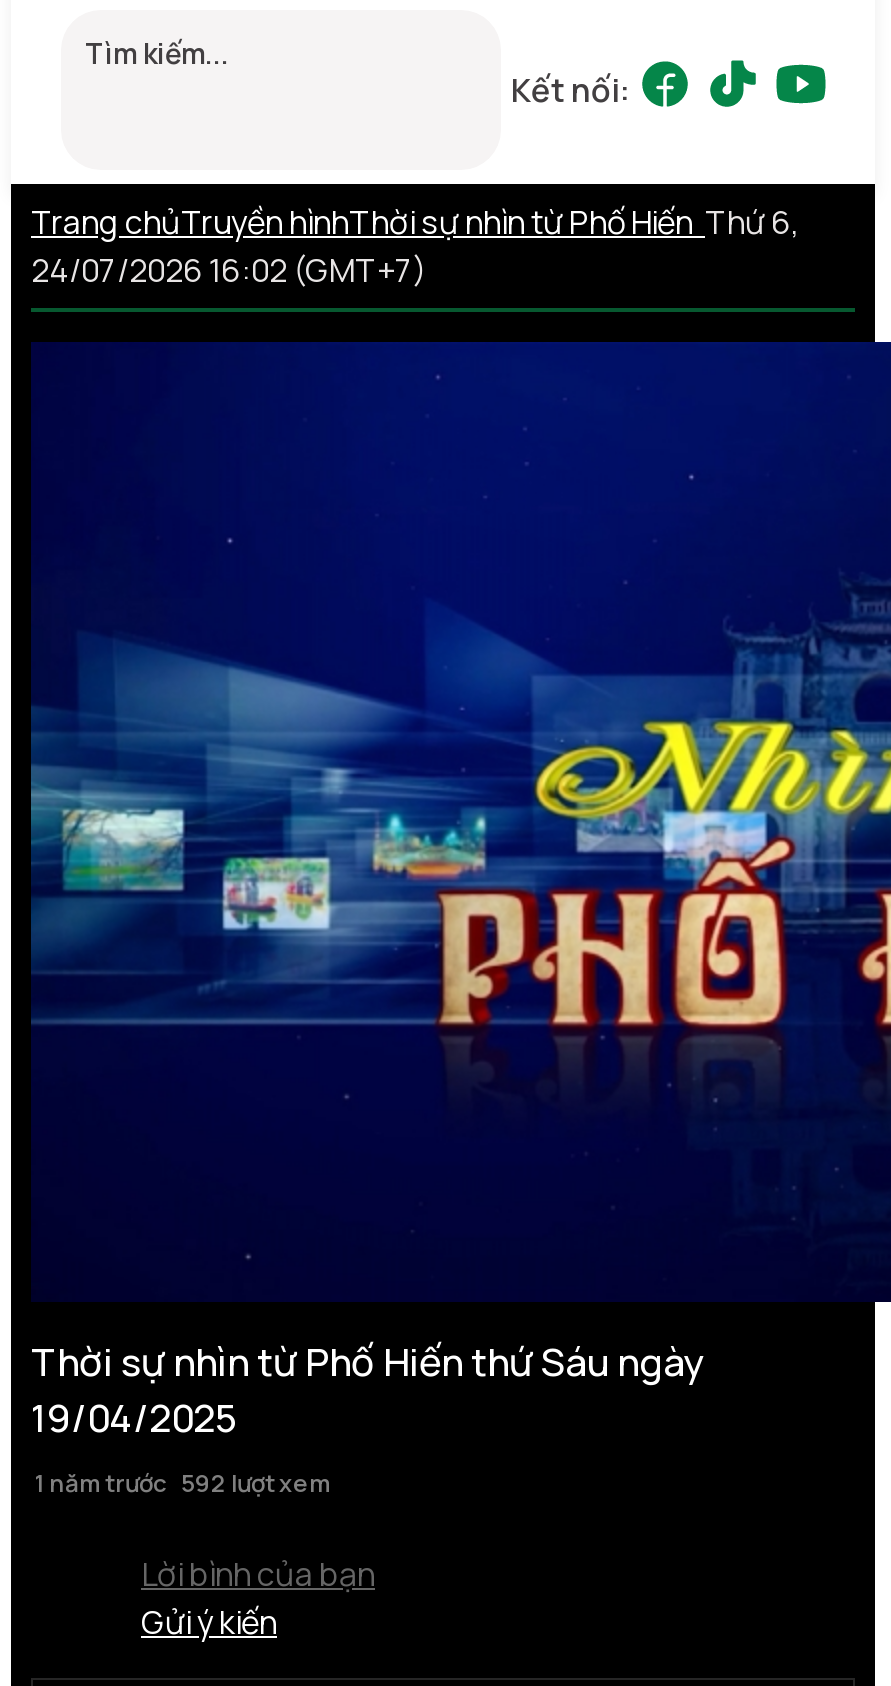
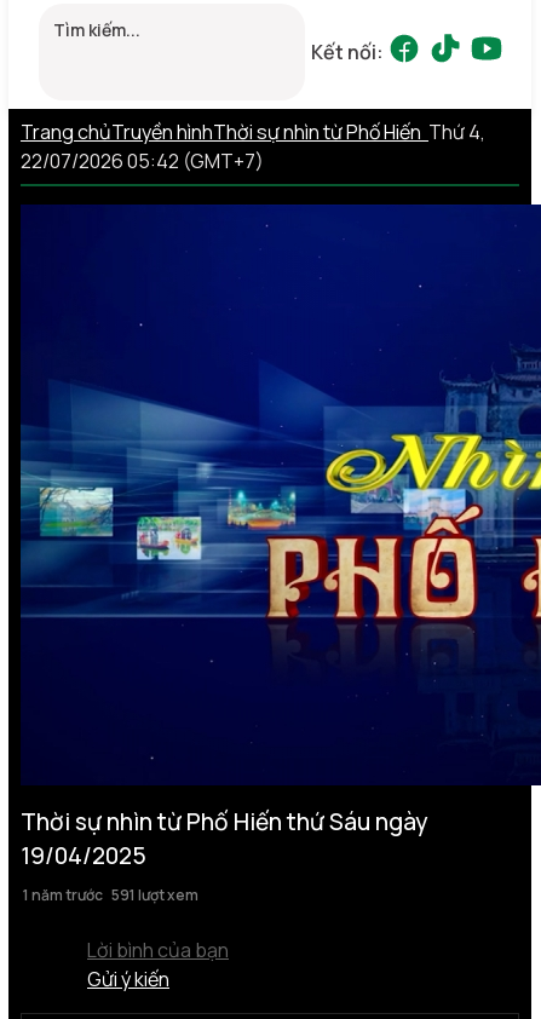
[31,200,799,244] Trang chủTruyền hìnhThời sự nhìn từ Phố Hiến Thứ 6, -> [21,118,485,145] Trang chủTruyền hìnhThời sự nhìn từ Phố Hiến Thứ 4,
[31,248,427,292] 24/07/2026 16:02 (GMT+7) -> [21,147,264,174] 22/07/2026 05:42 (GMT+7)
[31,1466,331,1500] 1 năm trước 592 lượt xem -> [21,884,198,905] 1 năm trước 591 lượt xem

